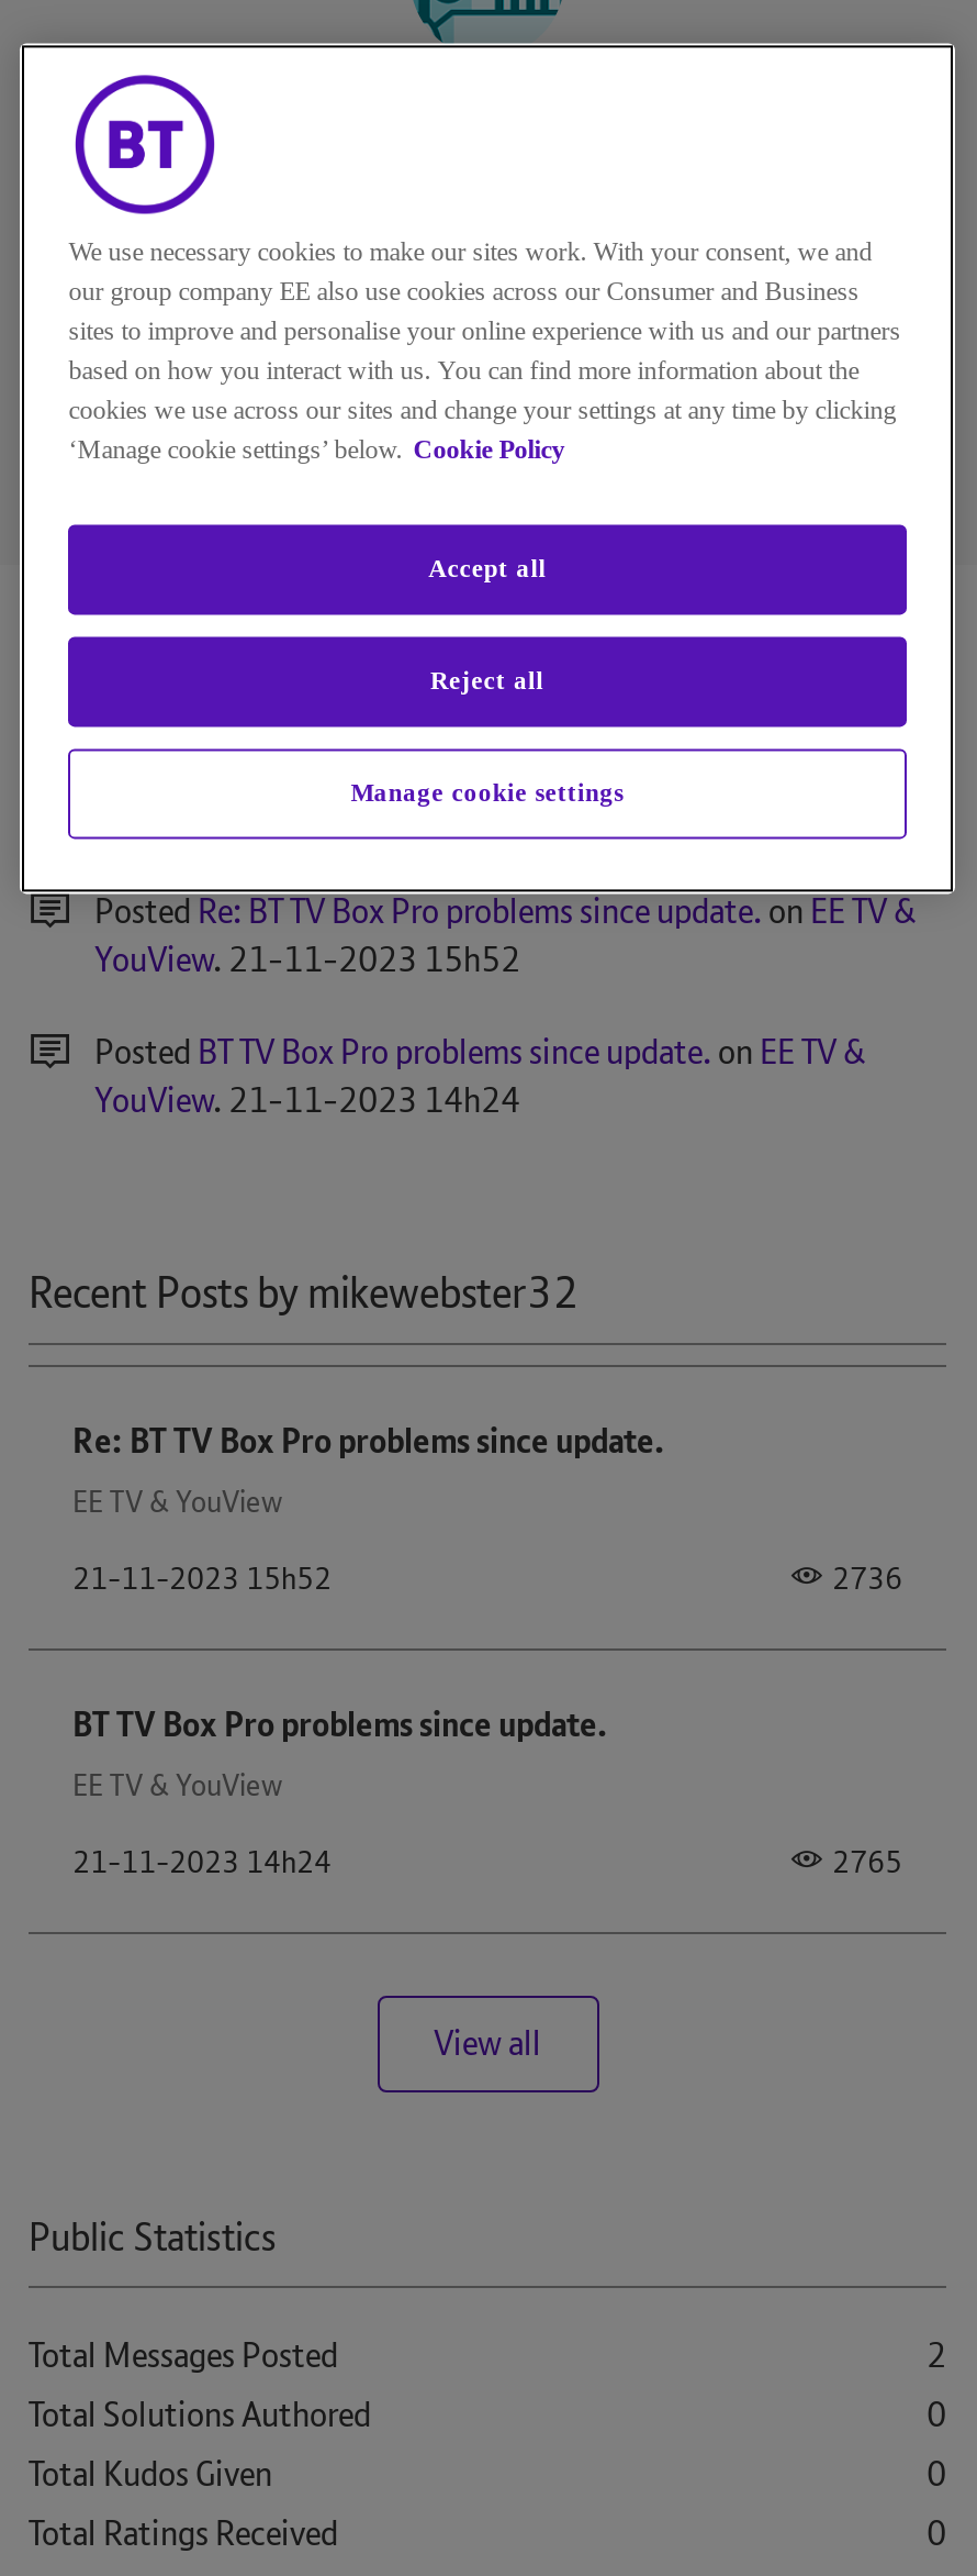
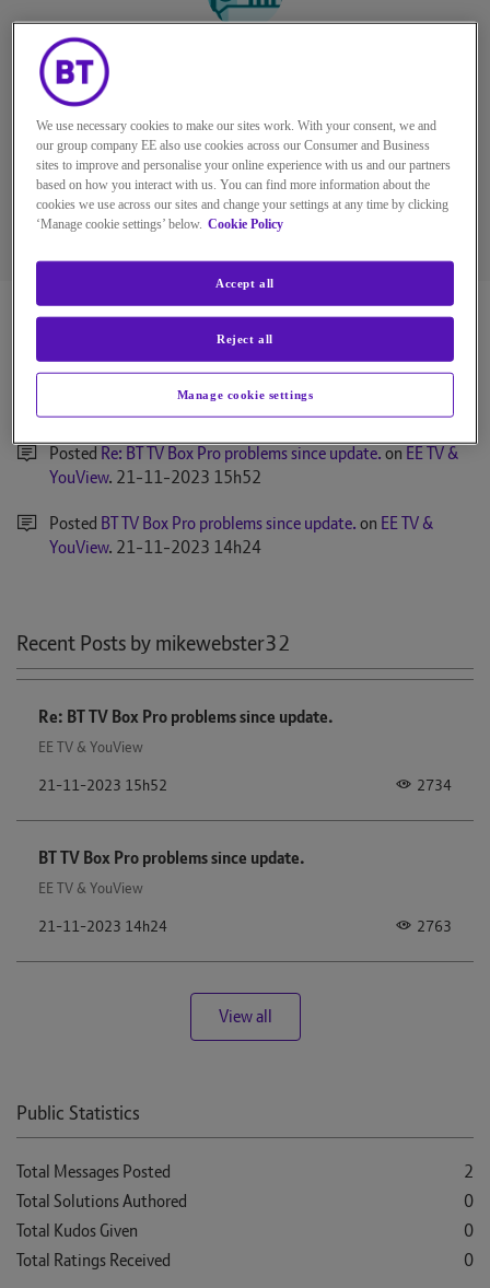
[826,1558,902,1598] 2736 -> [413,775,452,795] 2734
[826,1842,902,1881] 2765 -> [413,916,452,936] 2763

